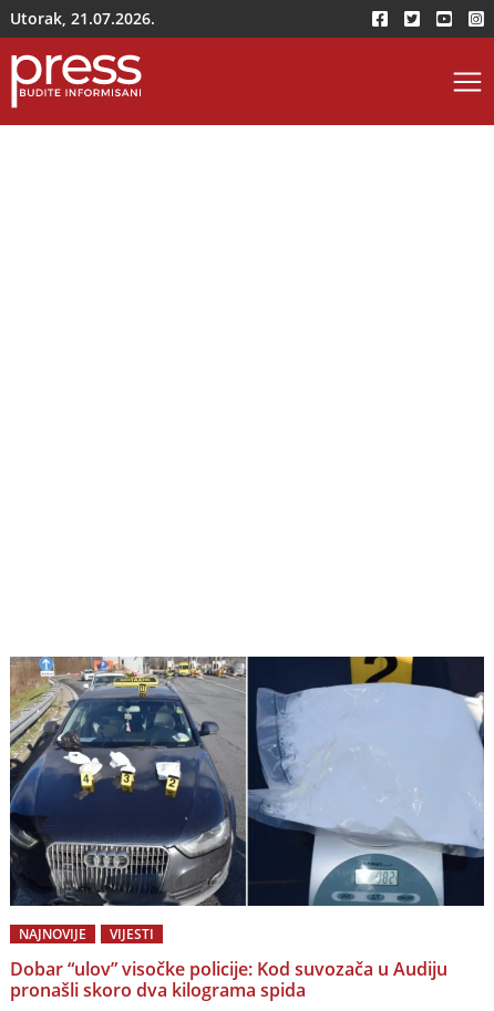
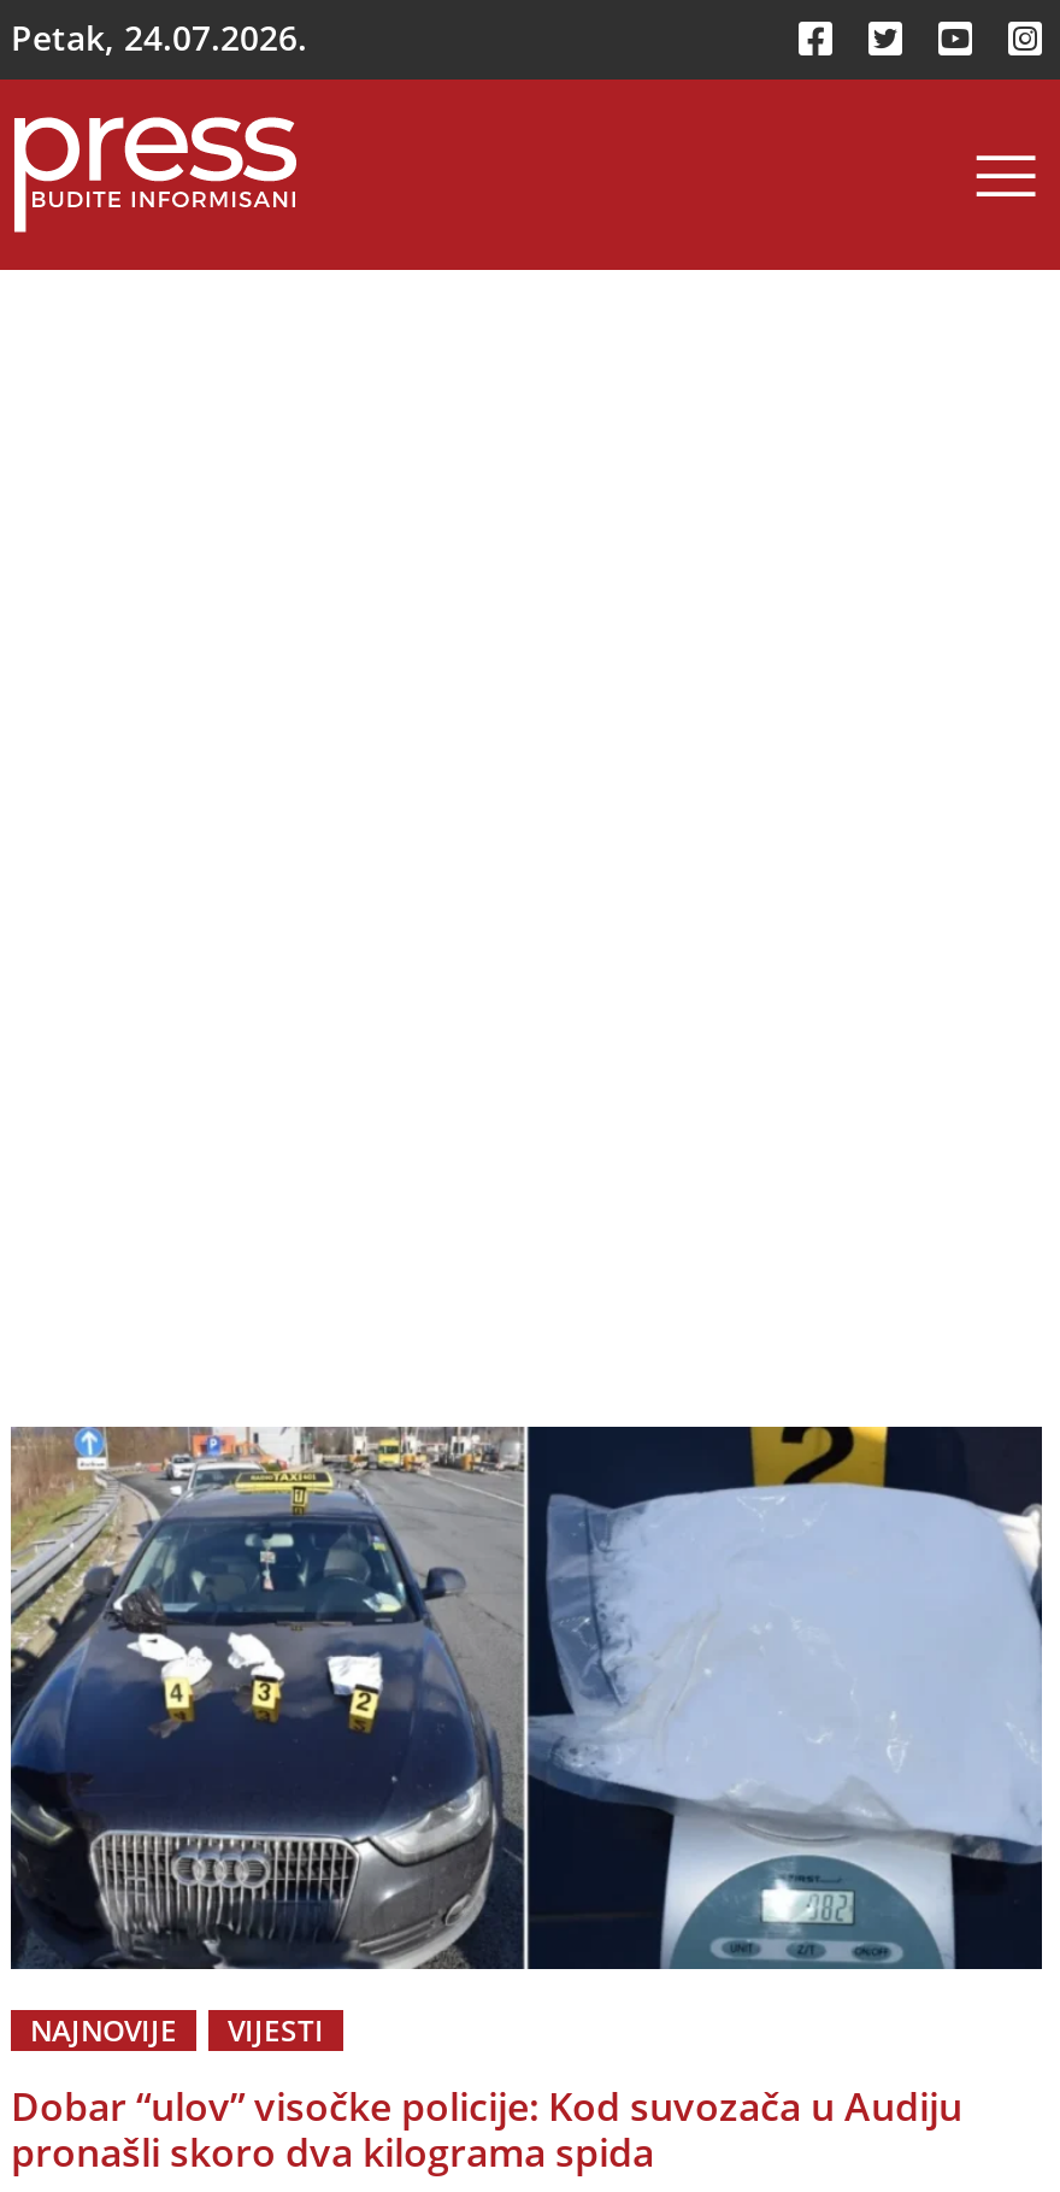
[10,8,155,29] Utorak, 21.07.2026. -> [11,14,307,60] Petak, 24.07.2026.

